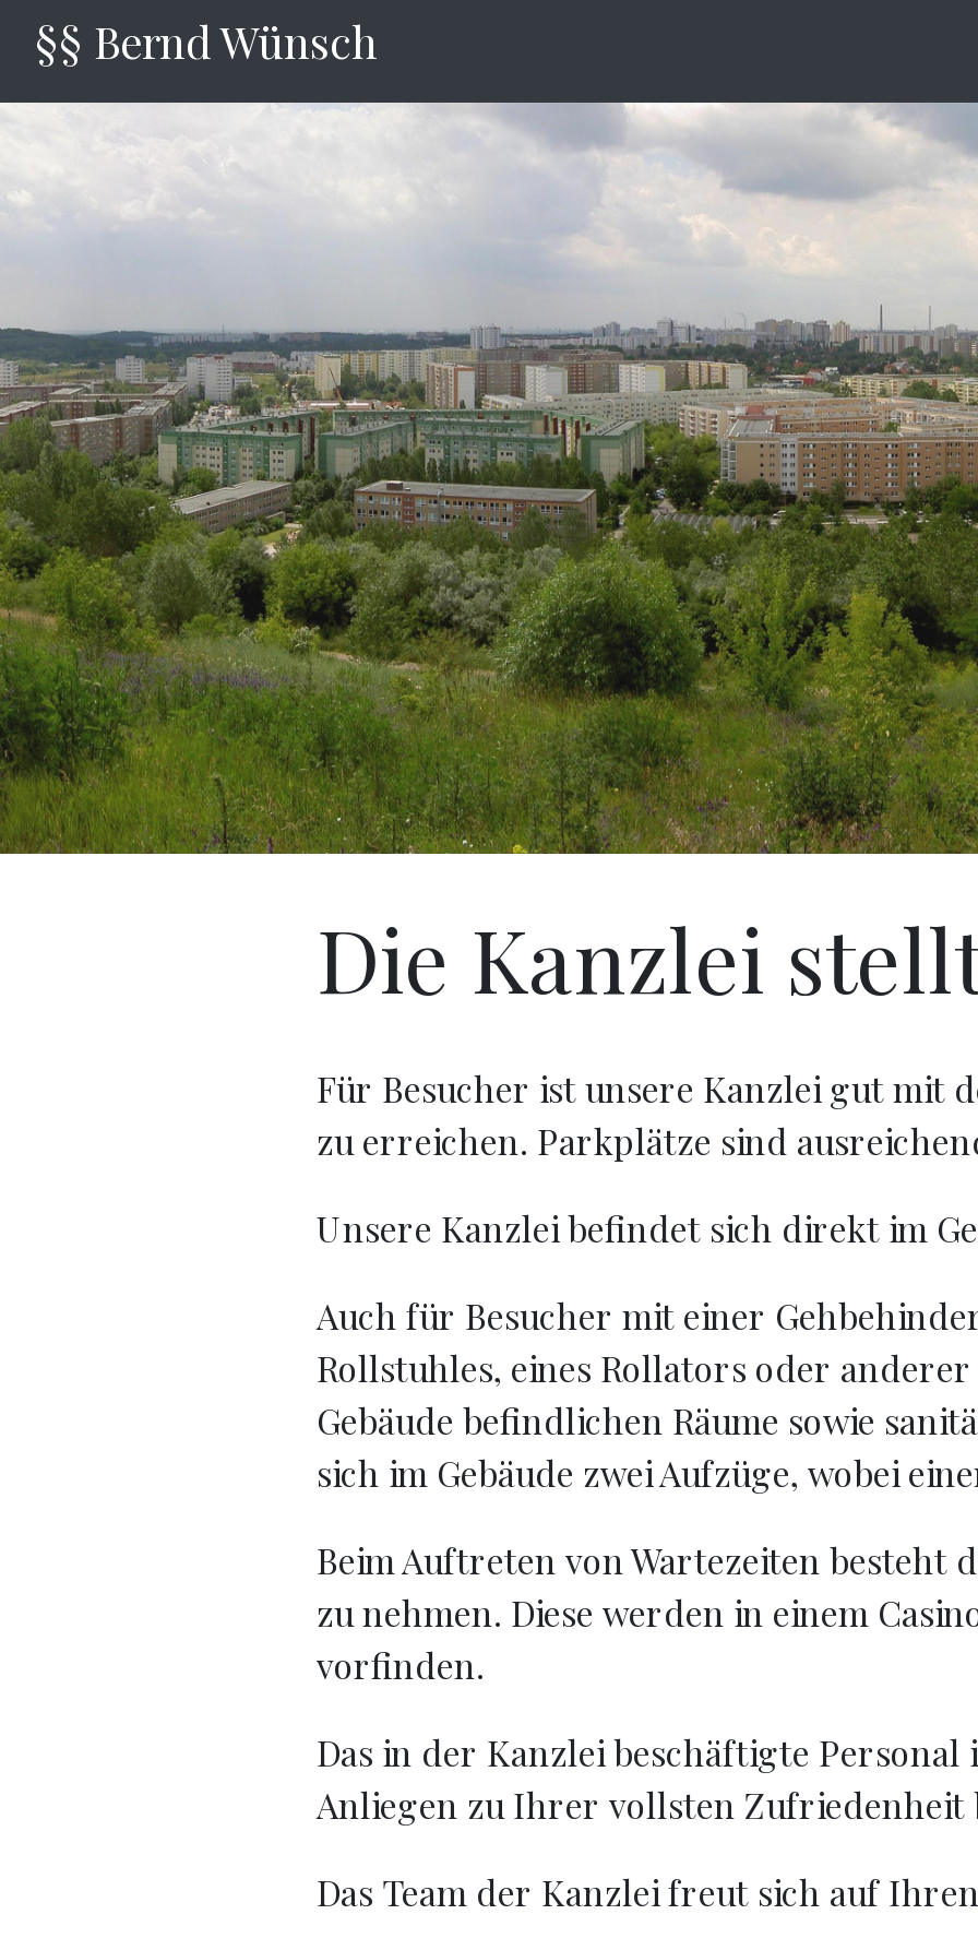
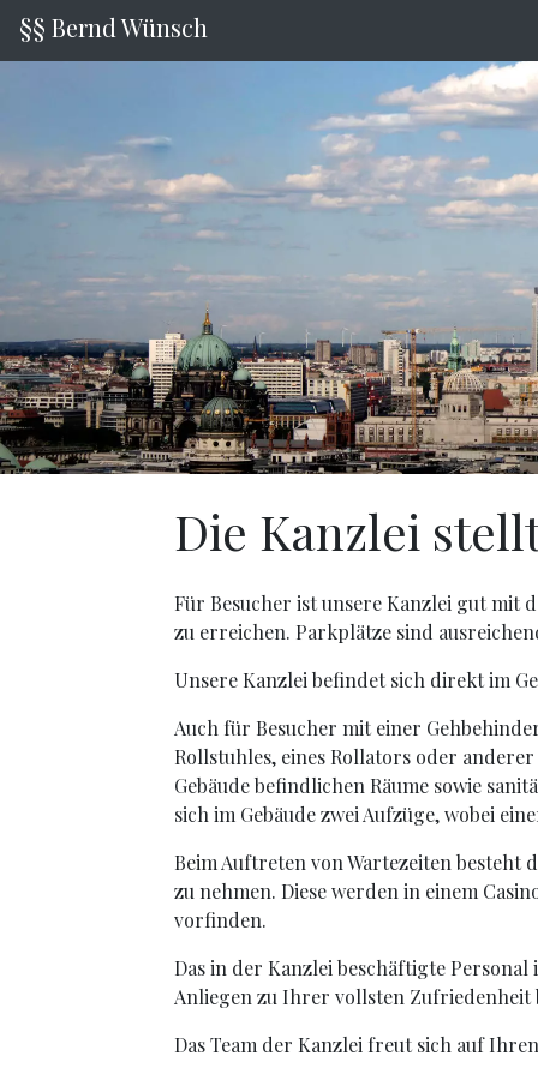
[7,100,971,856] [image] -> [4,60,534,475] [image]

